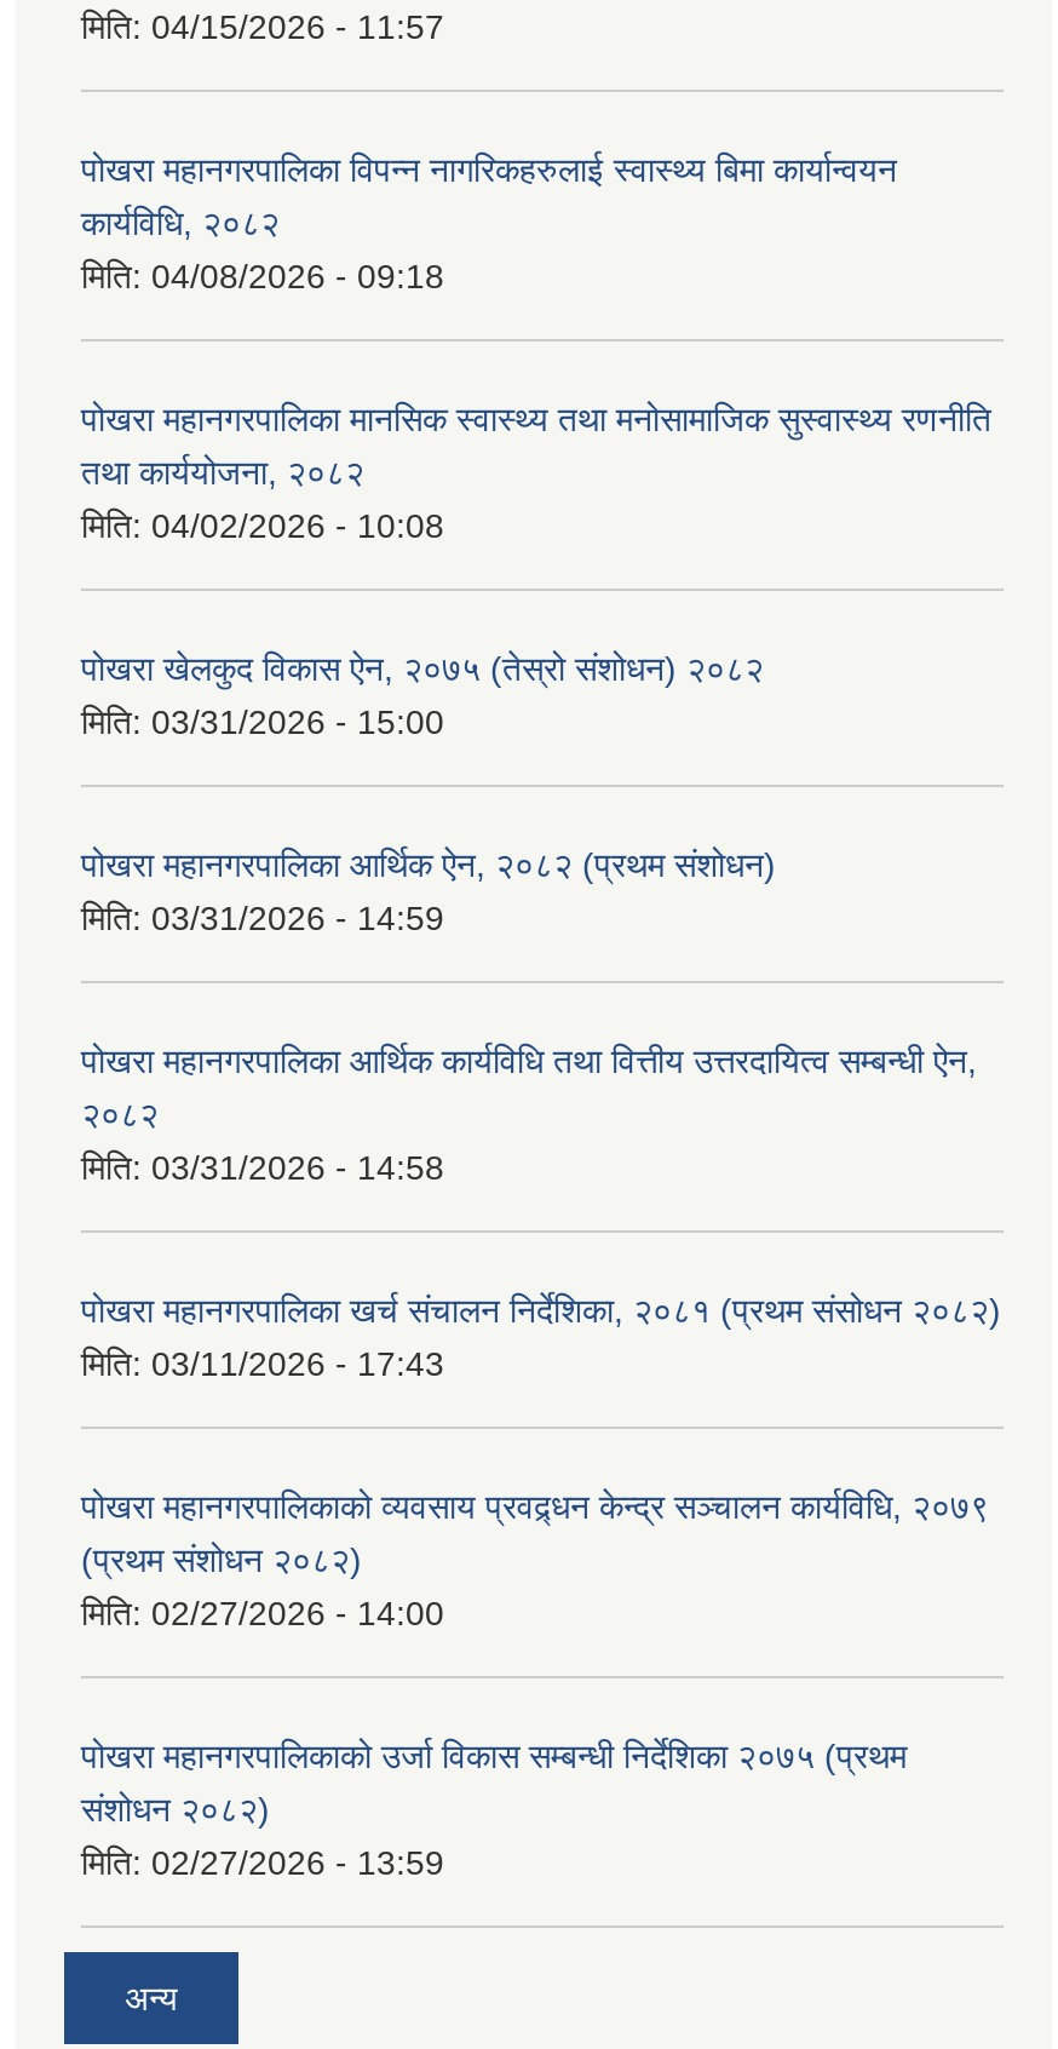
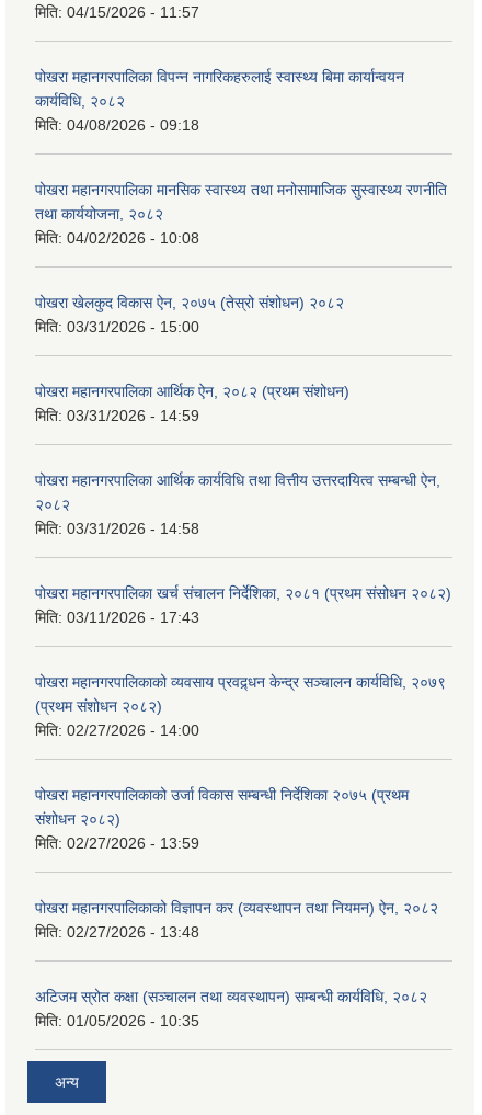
none -> [35,899,438,941] पोखरा महानगरपालिकाको विज्ञापन कर (व्यवस्थापन तथा नियमन) ऐन, २०८२ | मिति: 02/27/2026 - 13:48
none -> [35,988,427,1029] अटिजम स्रोत कक्षा (सञ्चालन तथा व्यवस्थापन) सम्बन्धी कार्यविधि, २०८२ | मिति: 01/05/2026 - 10:35

